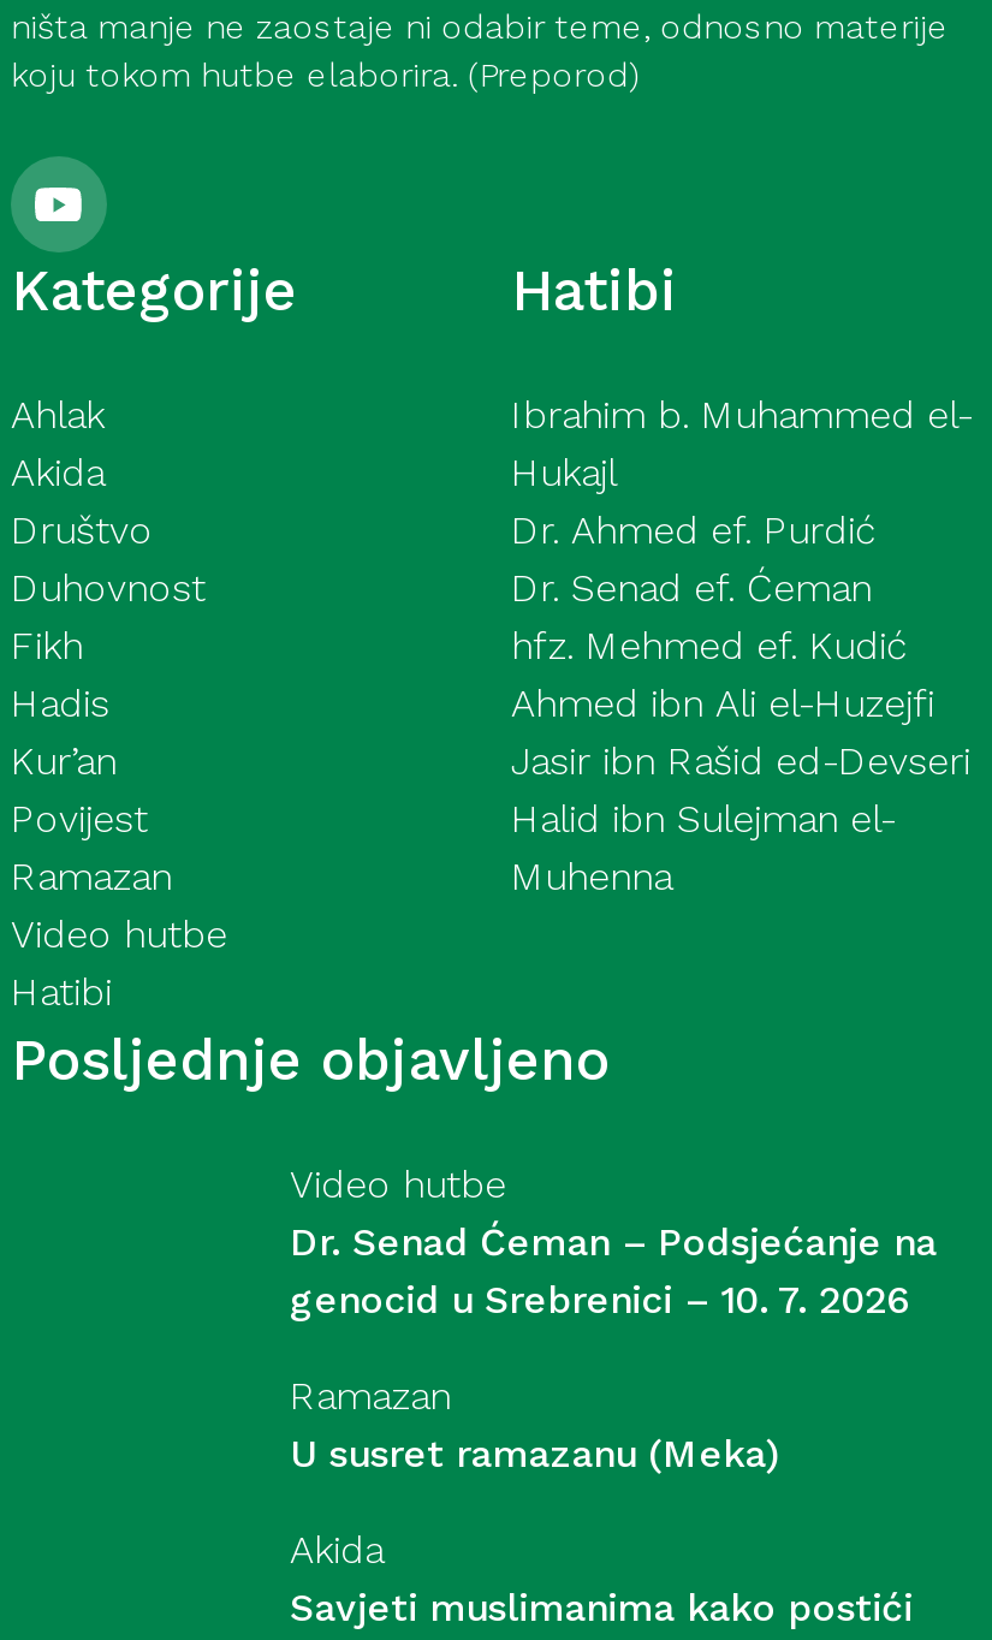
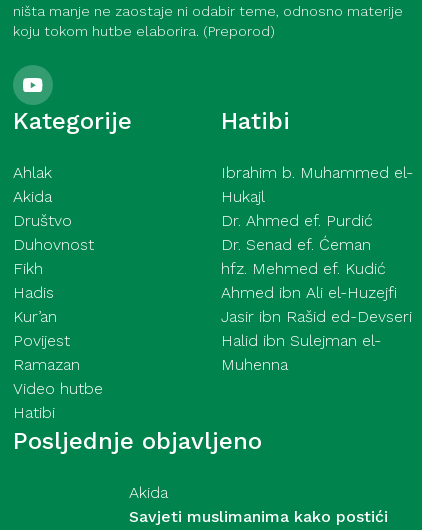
[290,1162,937,1477] Video hutbe | Dr. Senad Ćeman – Podsjećanje na | genocid u Srebrenici – 10. 7. 2026 | Ramazan | U susret ramazanu (Meka) -> none

